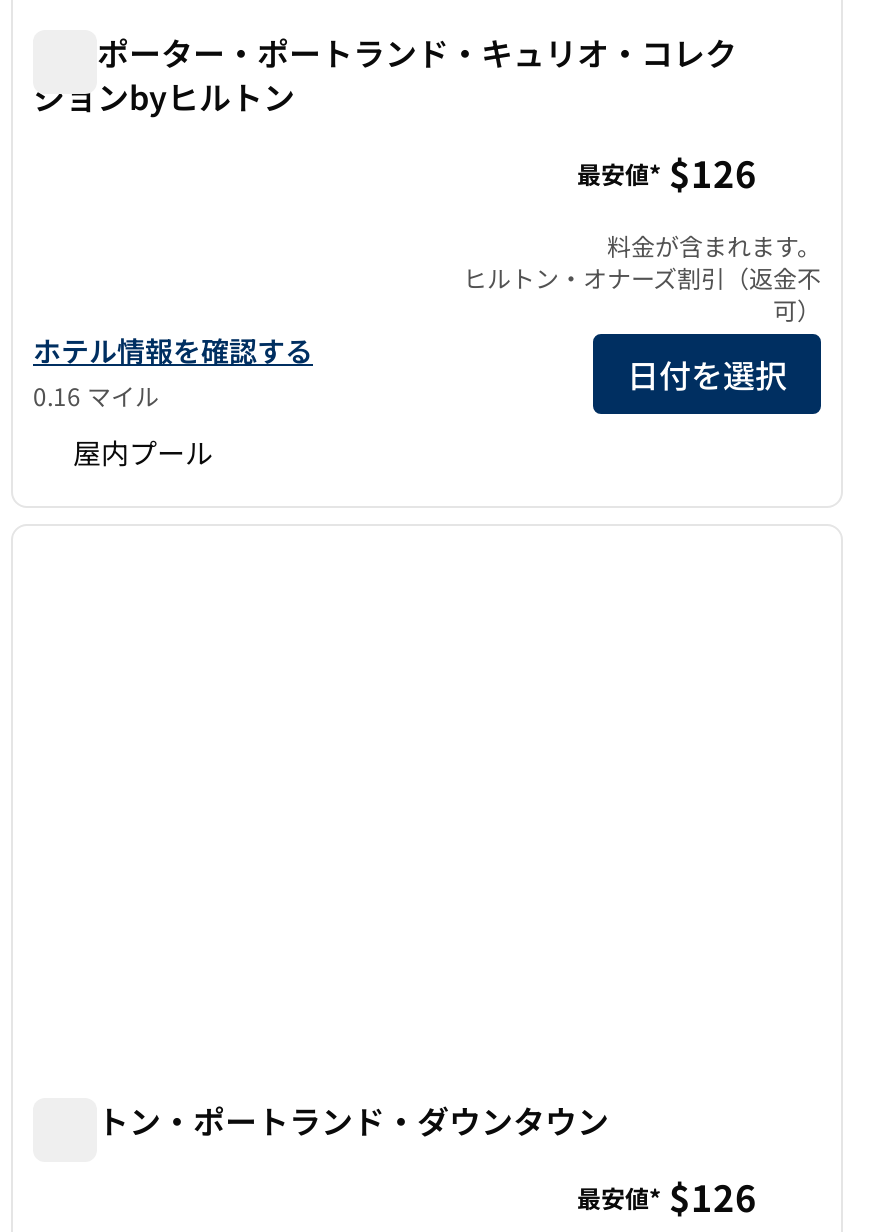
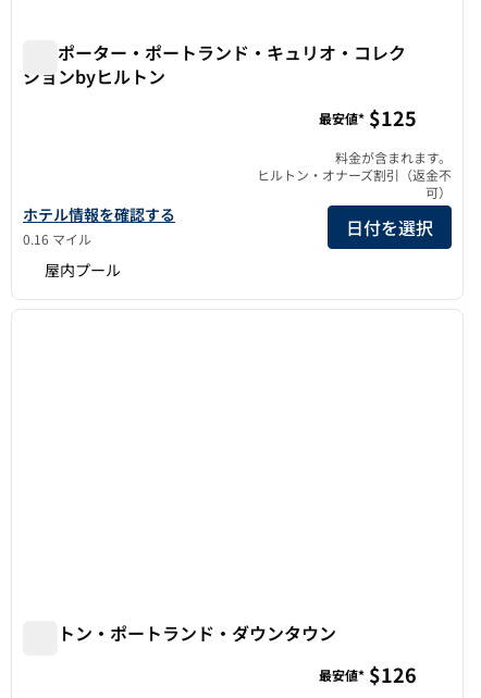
[577,147,757,199] 最安値* $126 -> [319,104,417,132] 最安値* $125

